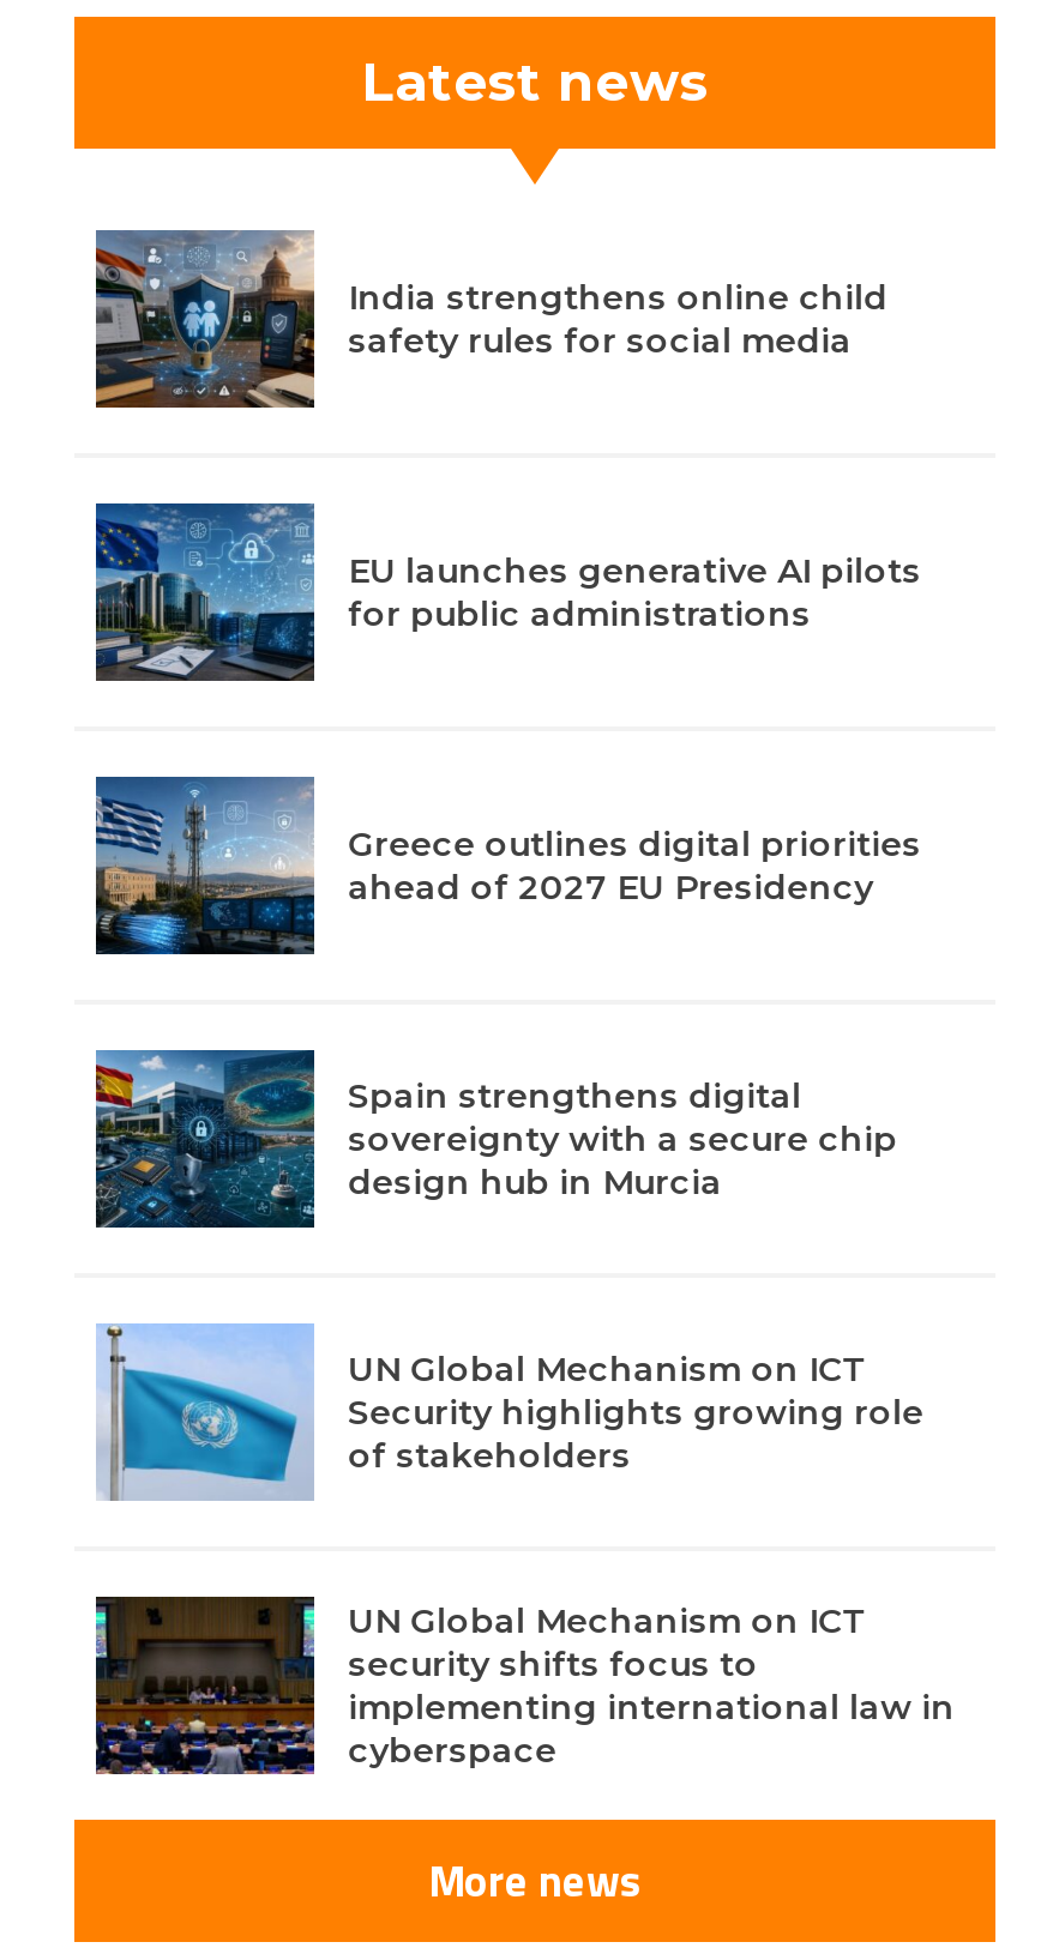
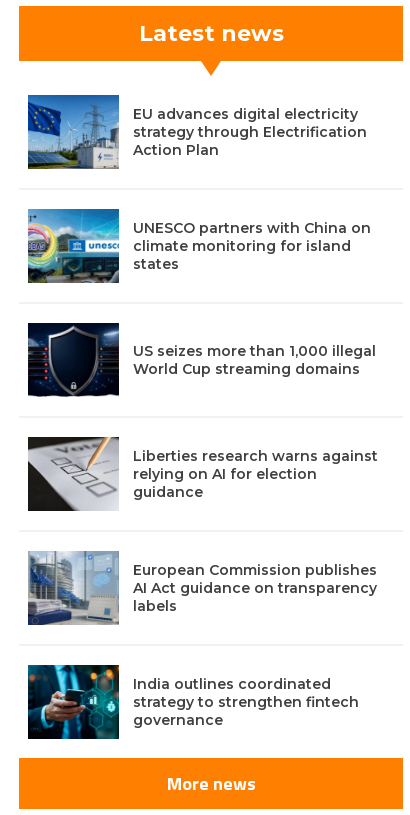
[94,230,888,408] [image] | India strengthens online child | safety rules for social media -> [27,94,367,169] [image] | EU advances digital electricity | strategy through Electrification | Action Plan
[94,503,921,679] [image] | EU launches generative AI pilots | for public administrations -> [28,209,371,283] [image] | UNESCO partners with China on | climate monitoring for island | states
[94,774,921,957] [image] | Greece outlines digital priorities | ahead of 2027 EU Presidency -> [27,322,376,397] [image] | US seizes more than 1,000 illegal | World Cup streaming domains
[94,1048,897,1230] [image] | Spain strengthens digital | sovereignty with a secure chip | design hub in Murcia -> [27,436,378,511] [image] | Liberties research warns against | relying on AI for election | guidance
[96,1323,924,1501] [image] | UN Global Mechanism on ICT | Security highlights growing role | of stakeholders -> [27,551,377,626] [image] | European Commission publishes | AI Act guidance on transparency | labels
[94,1594,955,1777] [image] | UN Global Mechanism on ICT | security shifts focus to | implementing international law in | cyberspace -> [27,664,359,740] [image] | India outlines coordinated | strategy to strengthen fintech | governance

